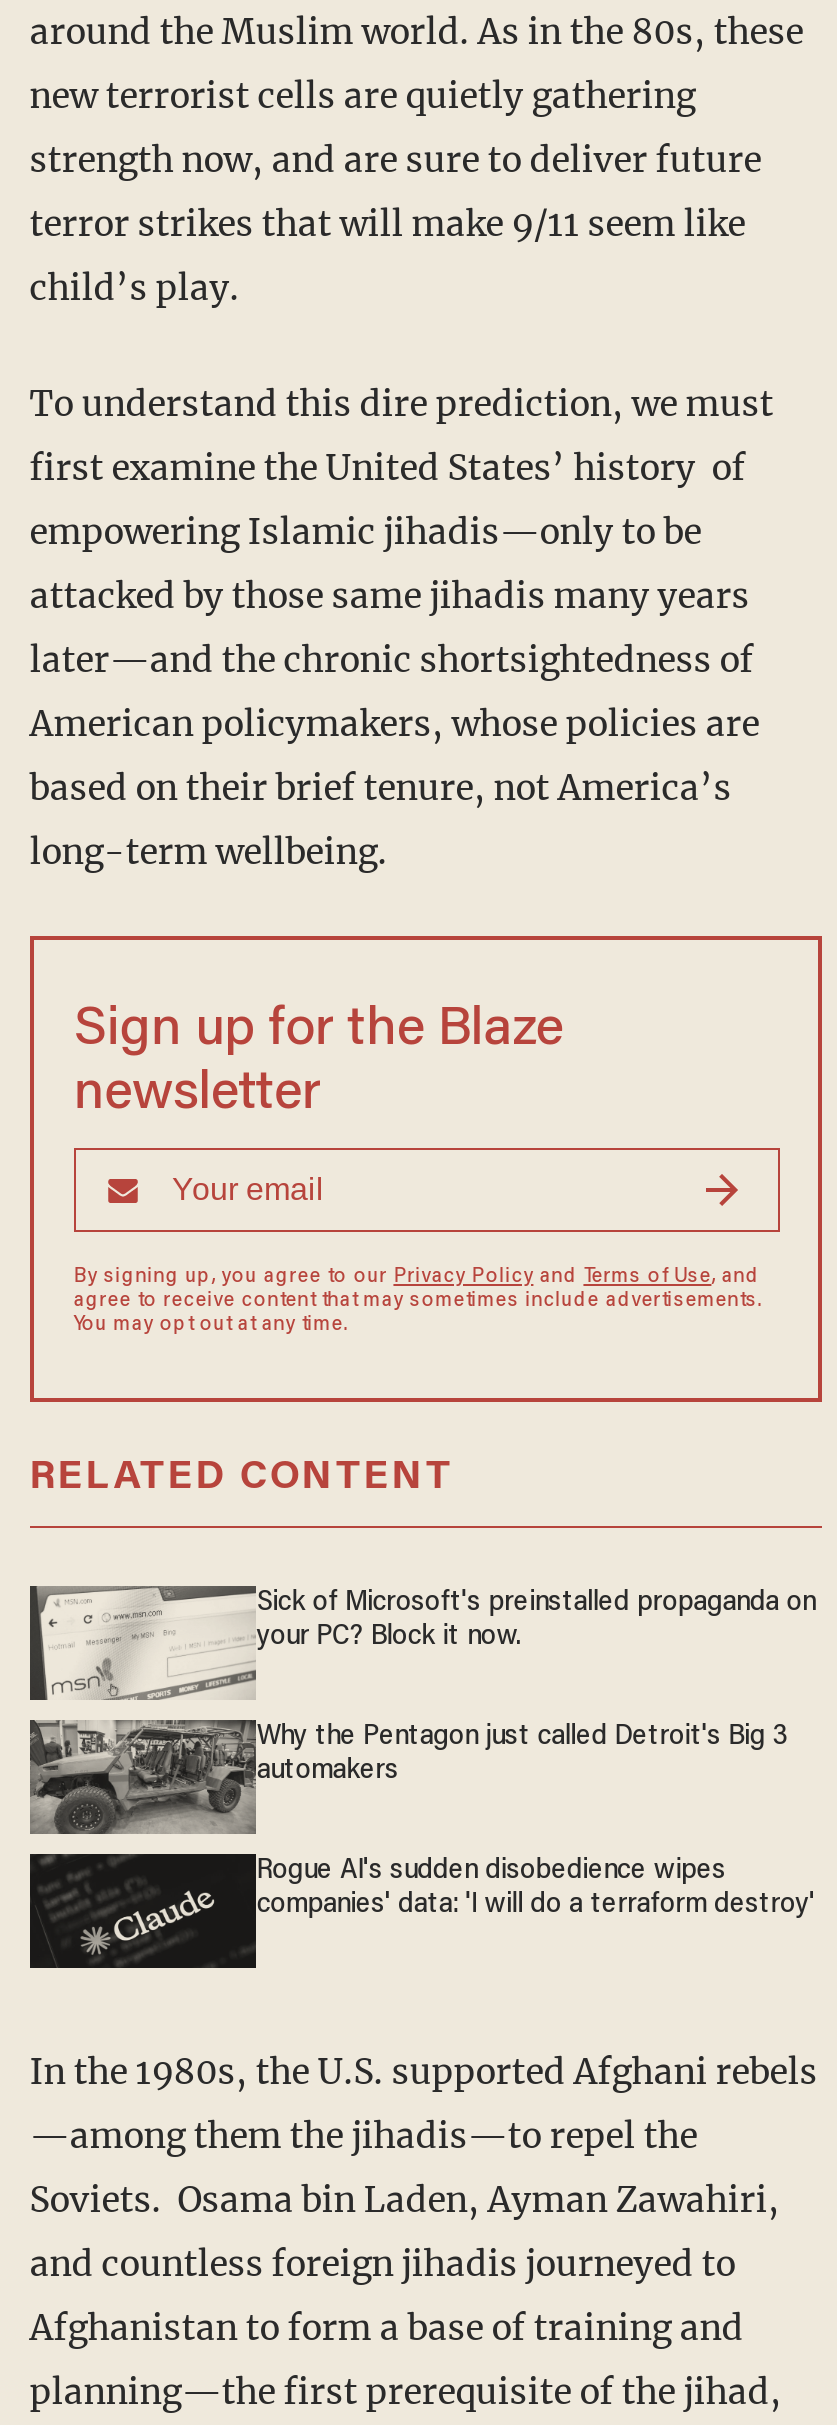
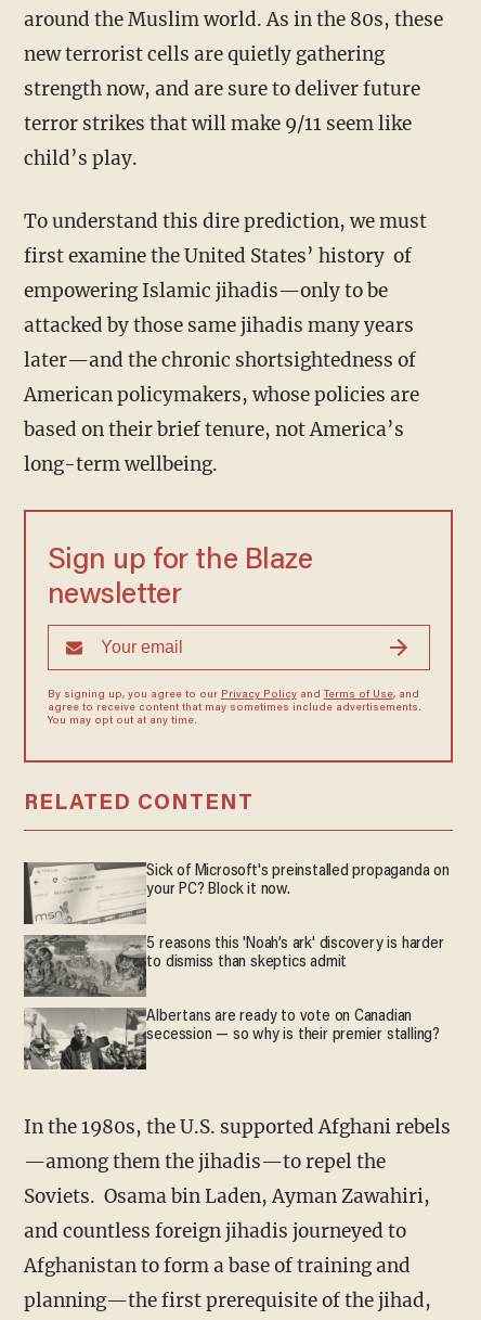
[30,1720,788,1832] [image] | Why the Pentagon just called Detroit's Big 3 | automakers -> [24,934,444,997] [image] | 5 reasons this 'Noah’s ark' discovery is harder | to dismiss than skeptics admit
[28,1852,815,1970] [image] | Rogue AI's sudden disobedience wipes | companies' data: 'I will do a terraform destroy' -> [23,1007,440,1071] [image] | Albertans are ready to vote on Canadian | secession — so why is their premier stalling?

